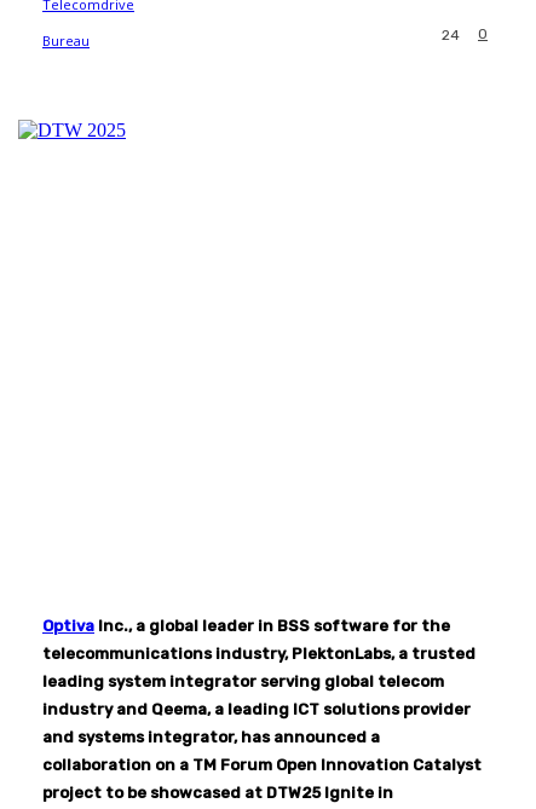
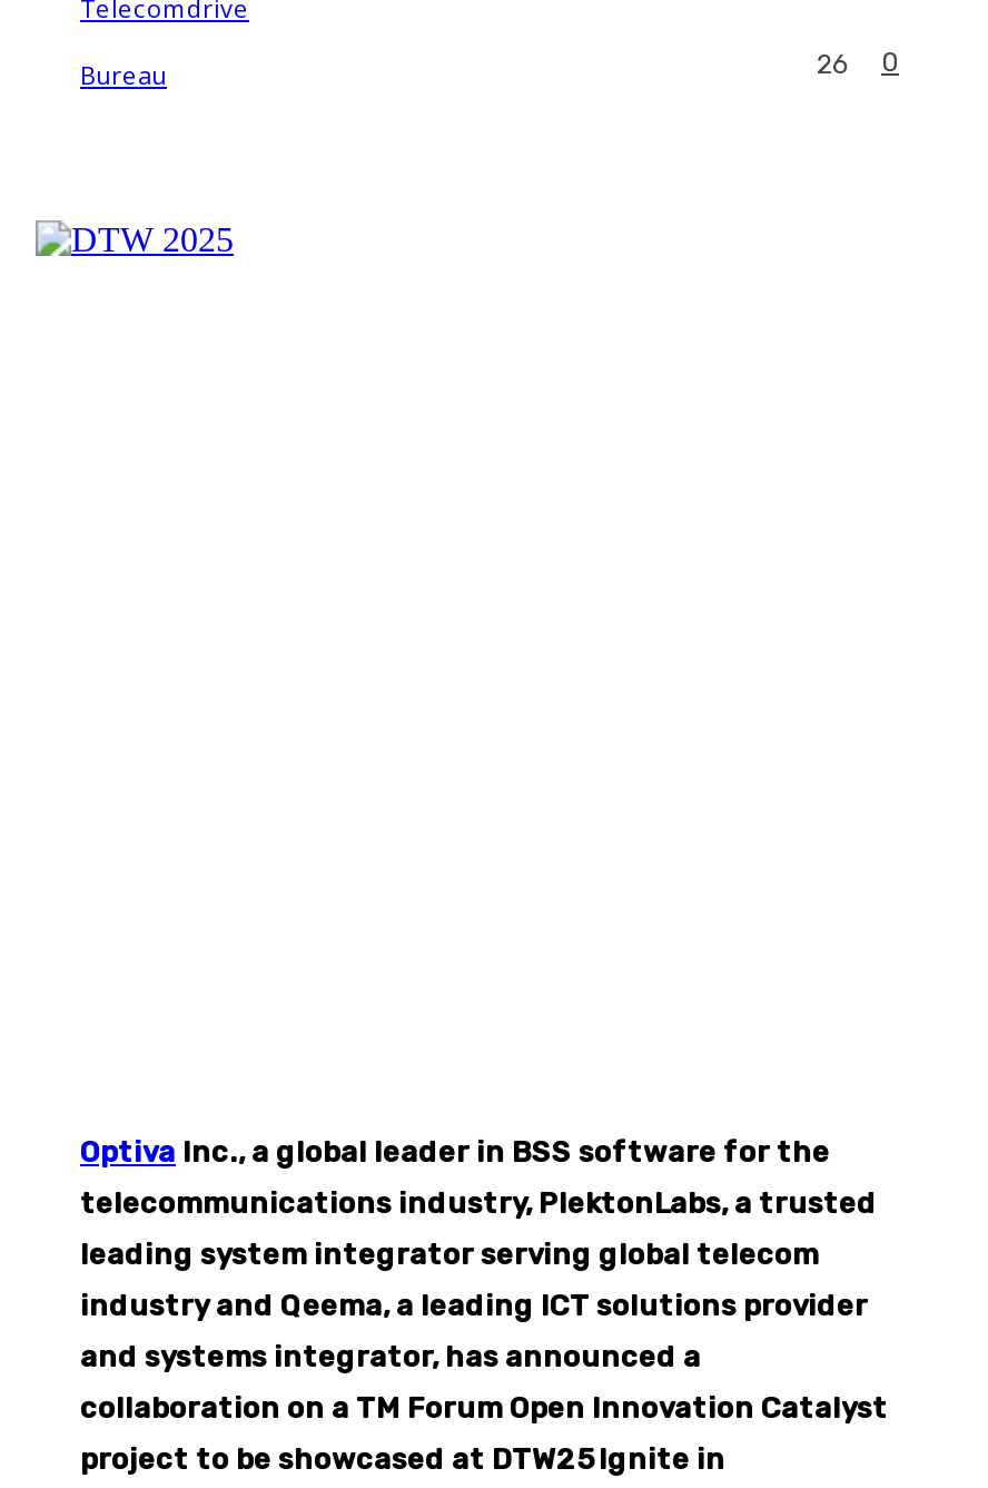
[442,25,488,43] 24 0 -> [817,46,899,79] 26 0

